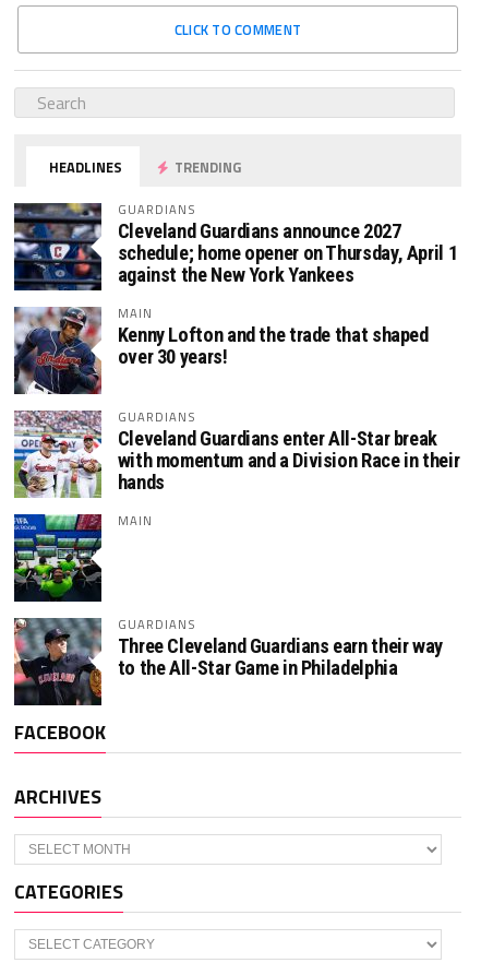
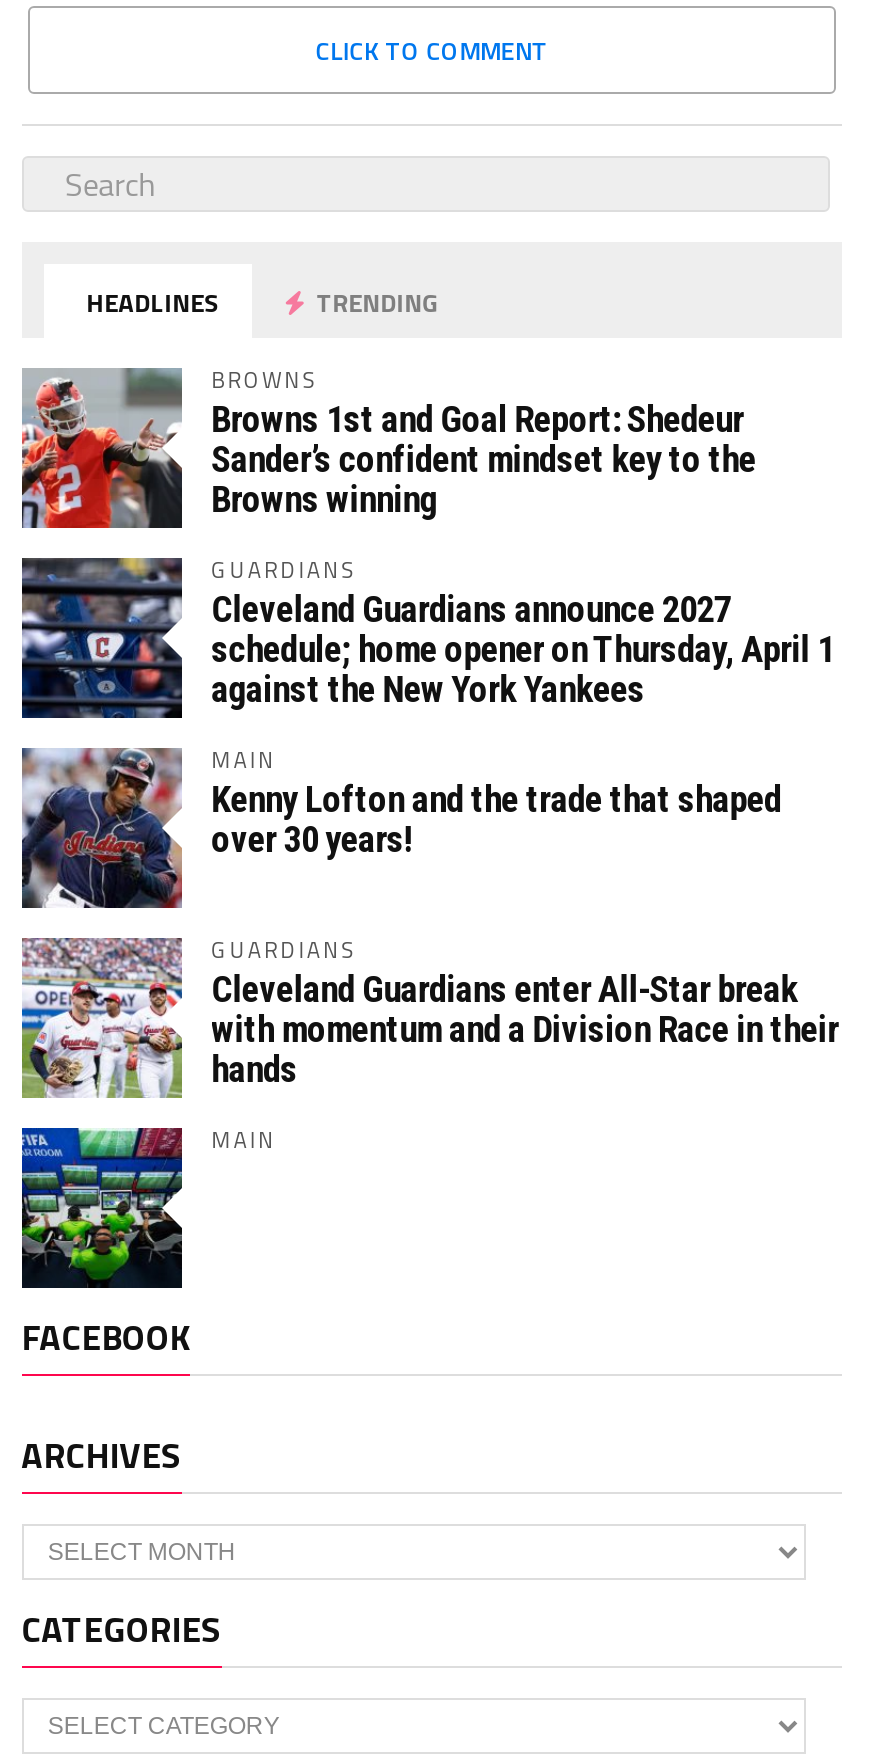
none -> [20,362,756,530] [image] | BROWNS | Browns 1st and Goal Report: Shedeur | Sander’s confident mindset key to the | Browns winning
moved [12,200,459,529] -> [18,552,838,1156]: [image] | GUARDIANS | Cleveland Guardians announce 2027 | ... | hands | MAIN
moved [12,512,104,603] -> [18,1124,186,1290]: [image]
[13,614,443,706] [image] | GUARDIANS | Three Cleveland Guardians earn their way | to the All-Star Game in Philadelphia -> none

